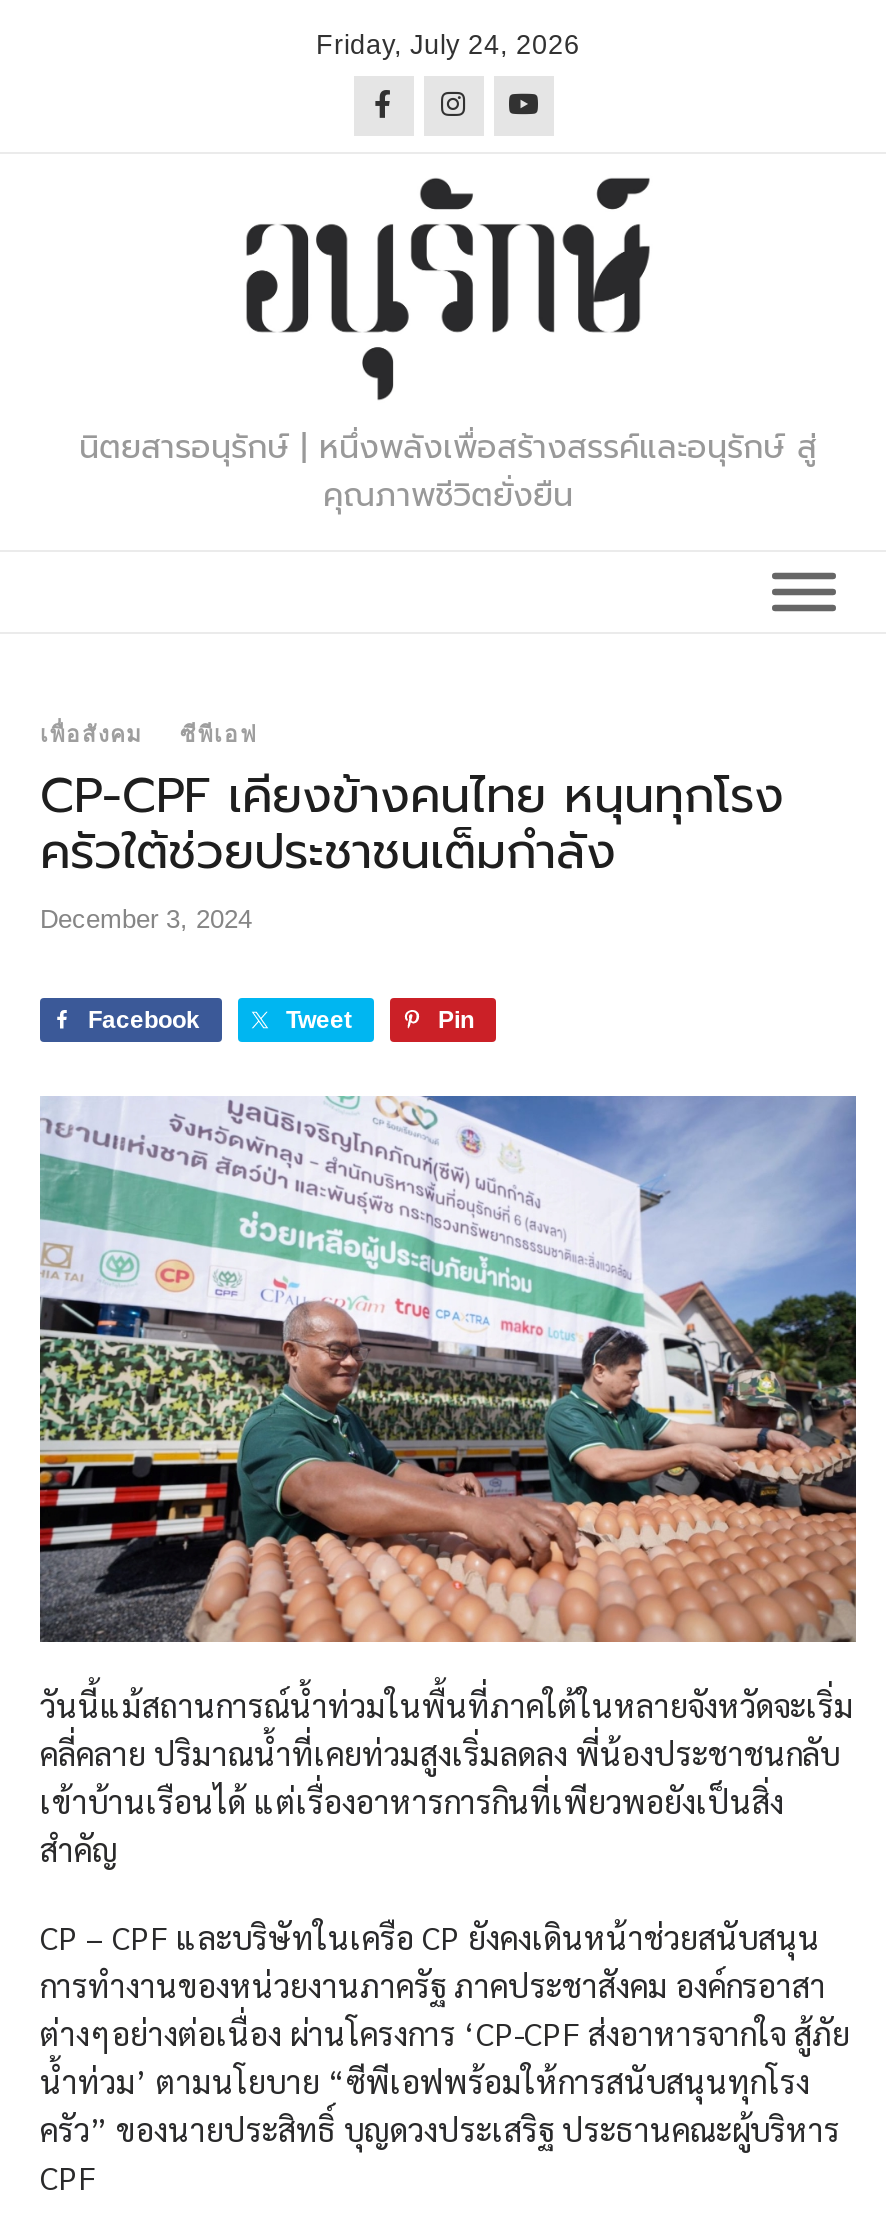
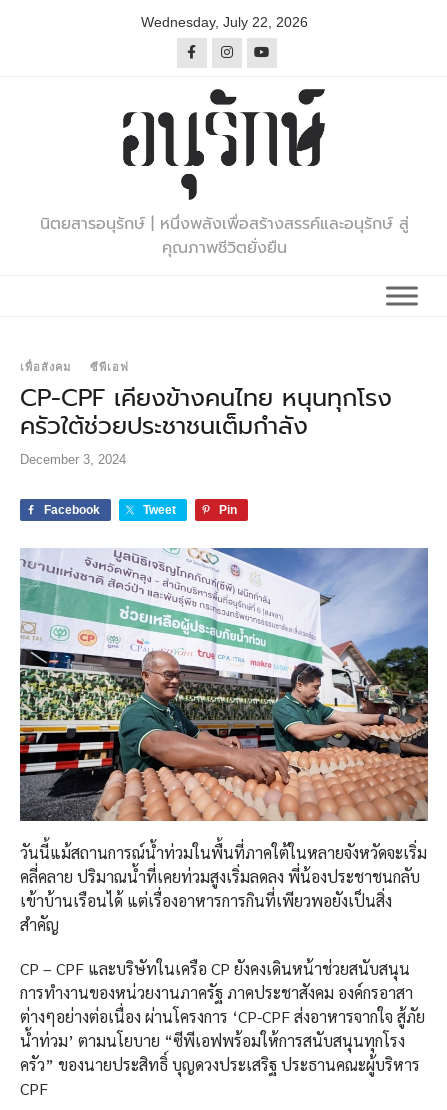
[316,30,580,60] Friday, July 24, 2026 -> [140,15,307,30] Wednesday, July 22, 2026

